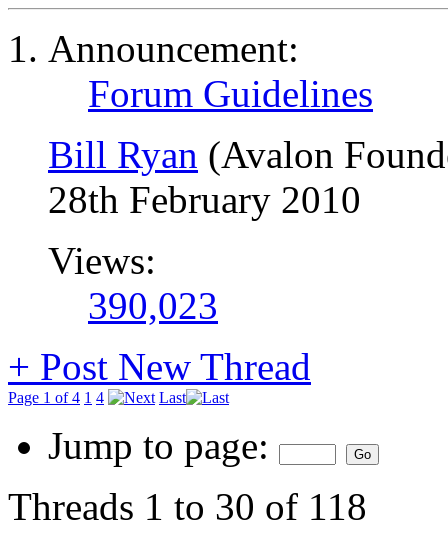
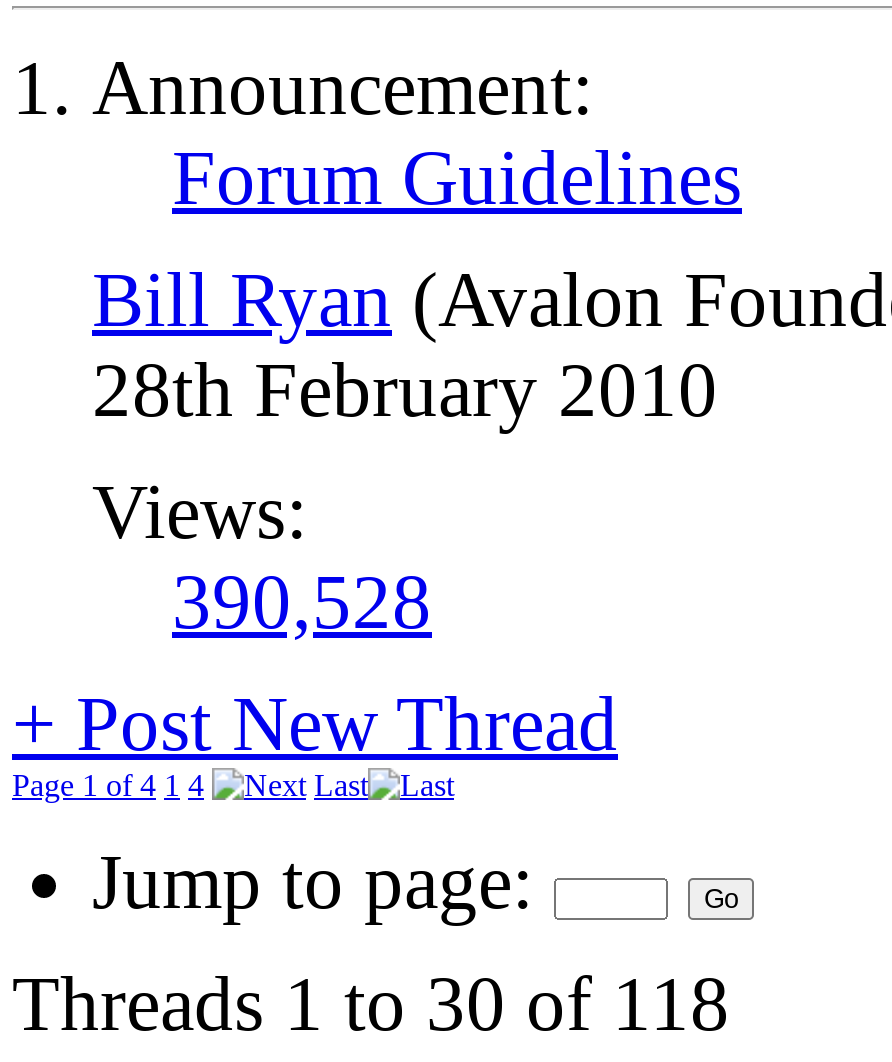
[88,284,218,327] 390,023 -> [172,558,432,644] 390,528

